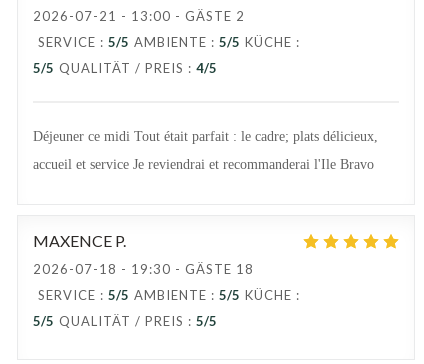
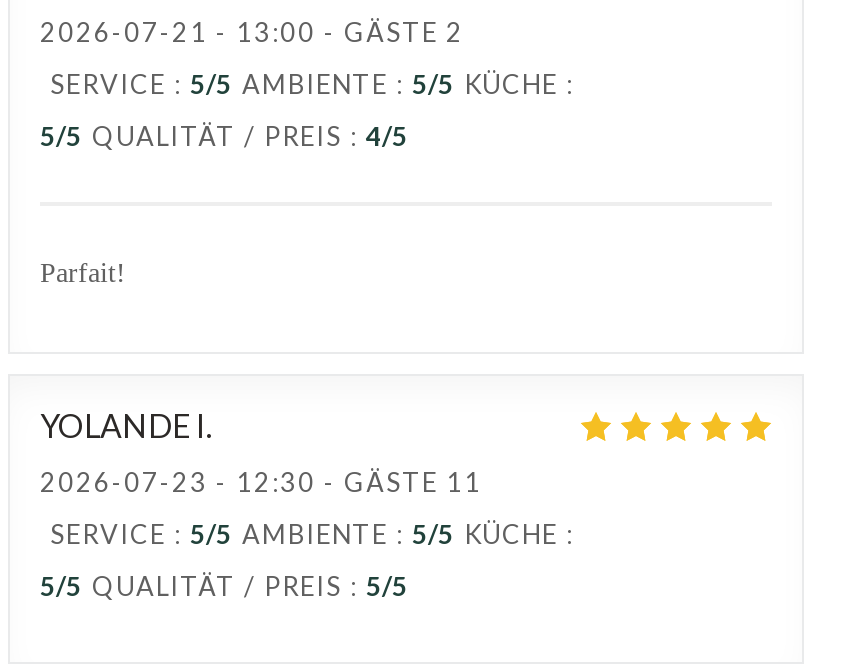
[33,129,378,172] Déjeuner ce midi Tout était parfait : le cadre; plats délicieux, | accueil et service Je reviendrai et recommanderai l'Ile Bravo -> [40,259,126,289] Parfait!
[33,231,254,277] MAXENCE P | 2026-07-18 - 19:30 - GÄSTE 18 -> [40,407,482,499] YOLANDE I | 2026-07-23 - 12:30 - GÄSTE 11

